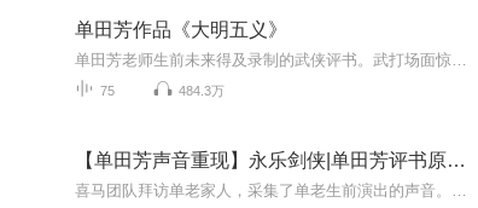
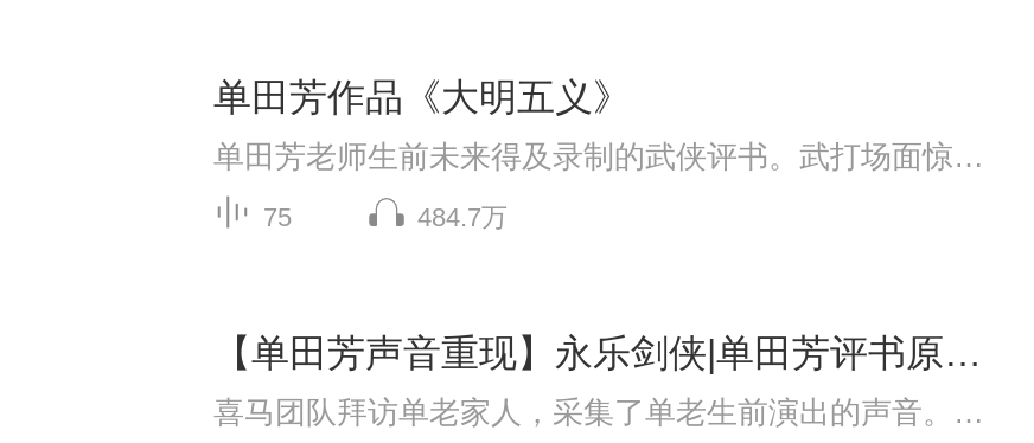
[179,83,225,98] 484.3万 -> [417,202,508,231] 484.7万

